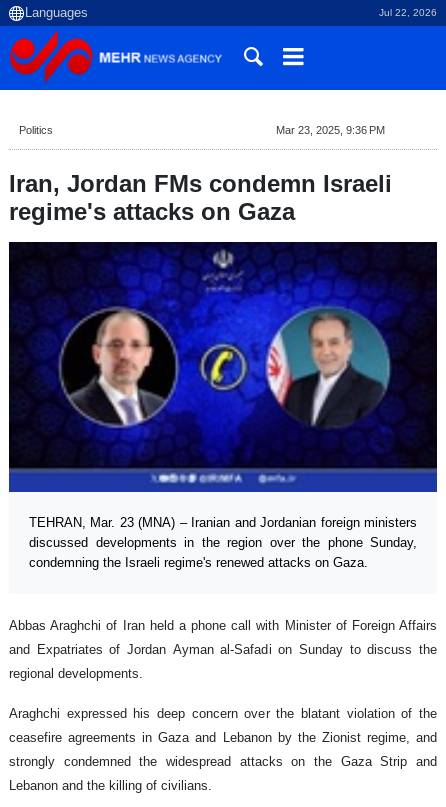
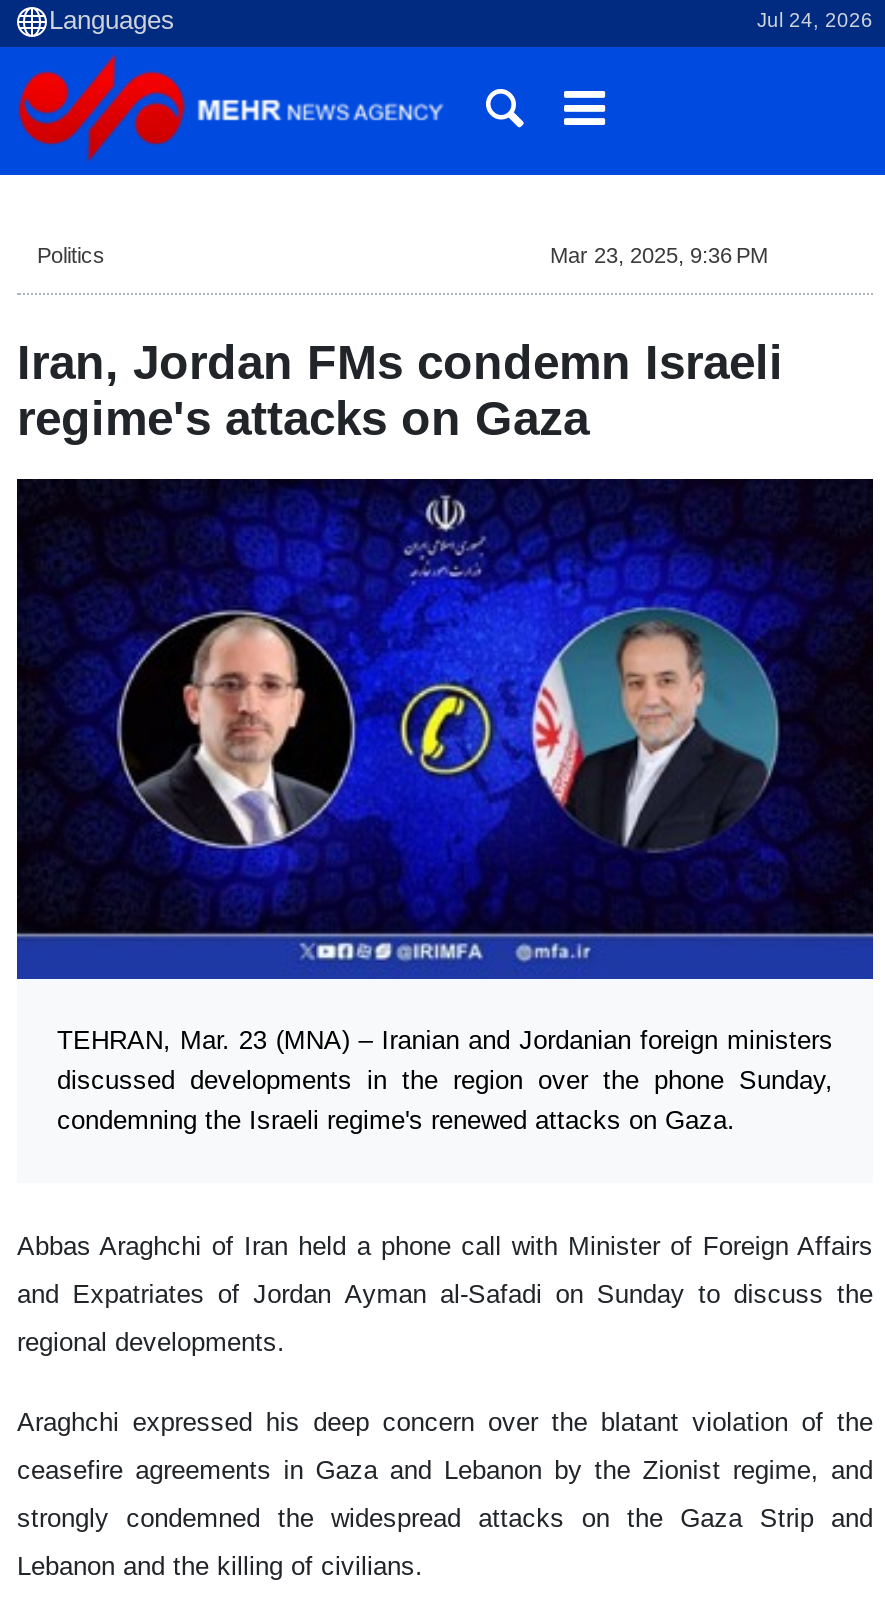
[379,7,437,18] Jul 22, 2026 -> [757,9,873,31] Jul 24, 2026

